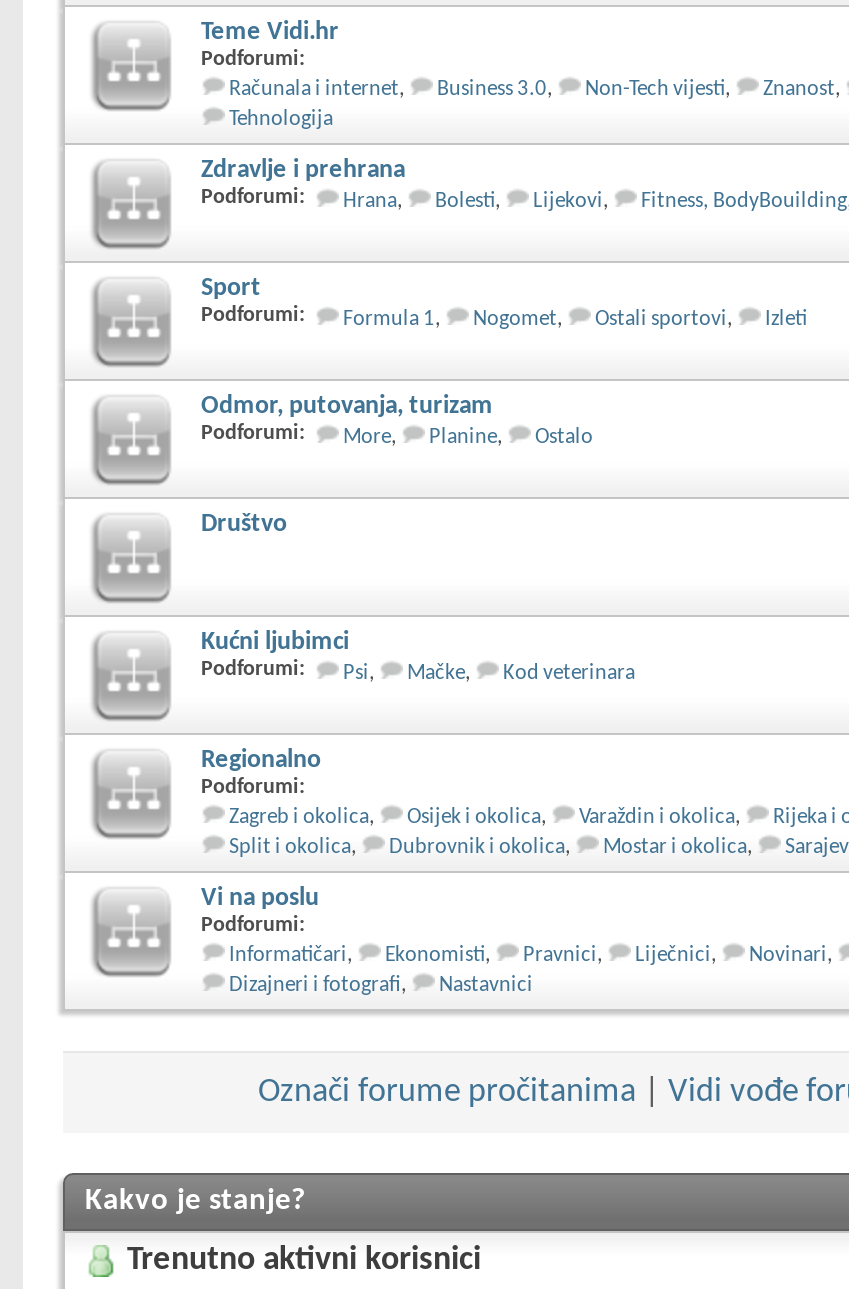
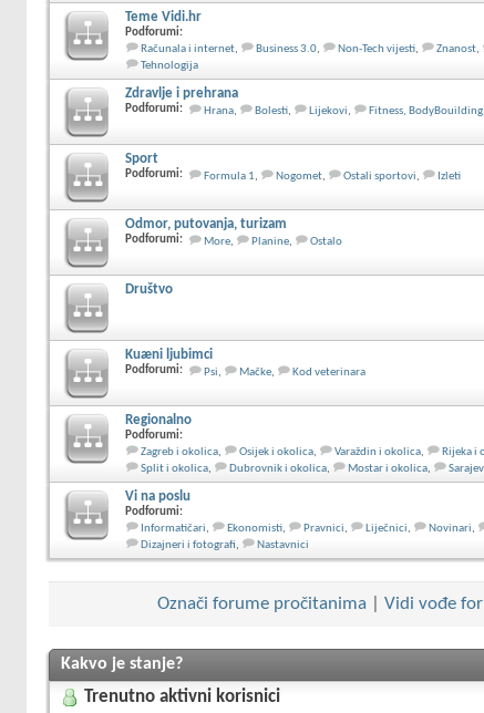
[201,629,349,655] Kućni ljubimci -> [125,348,213,362] Kuæni ljubimci

